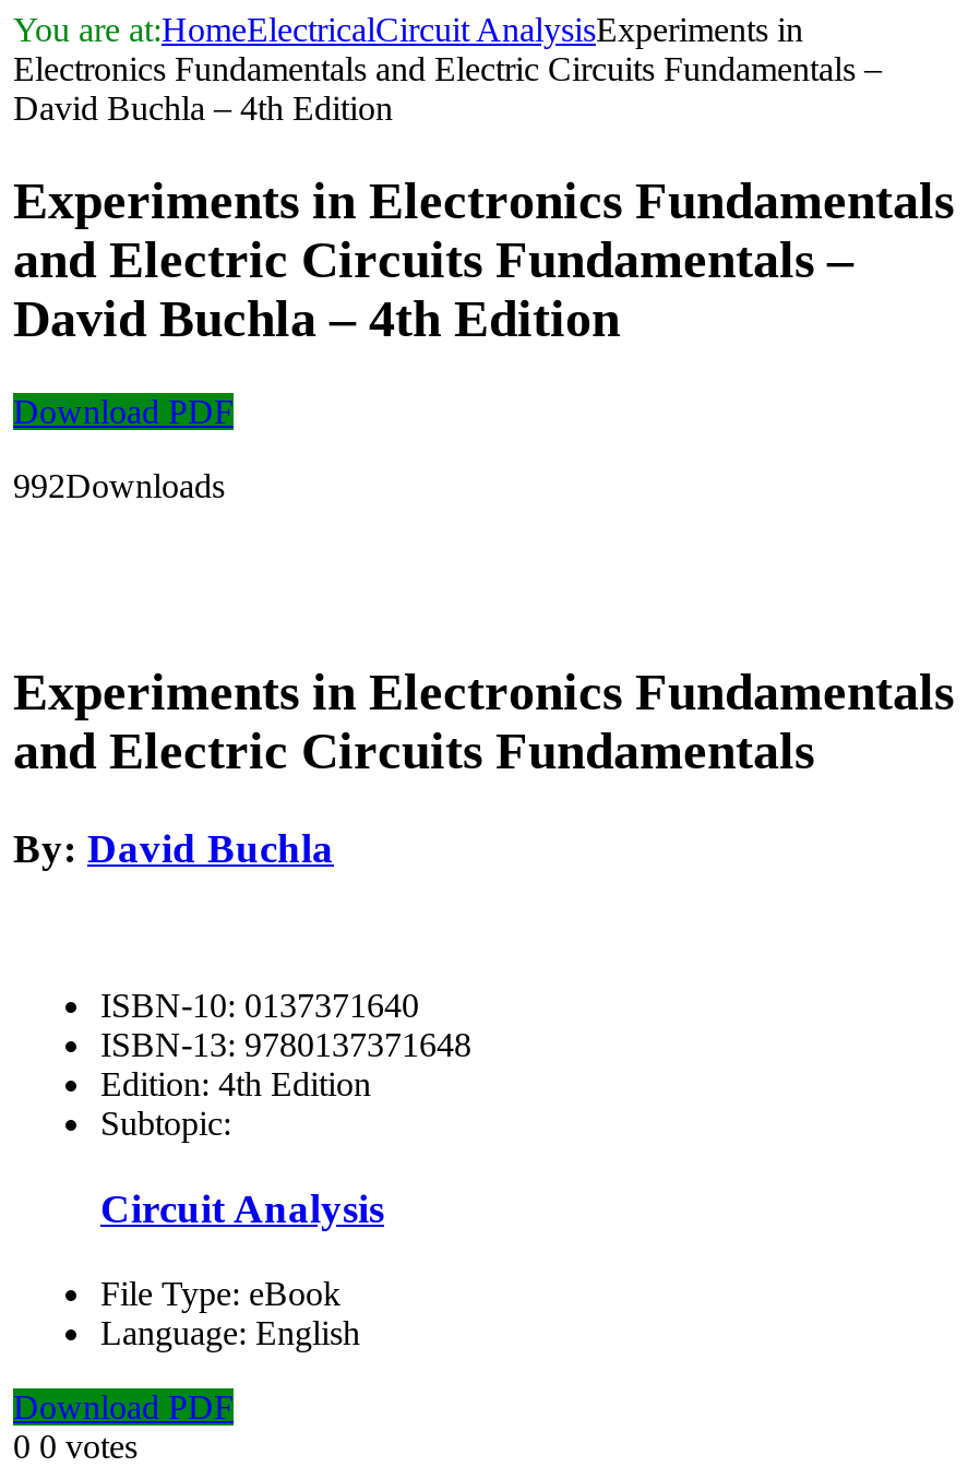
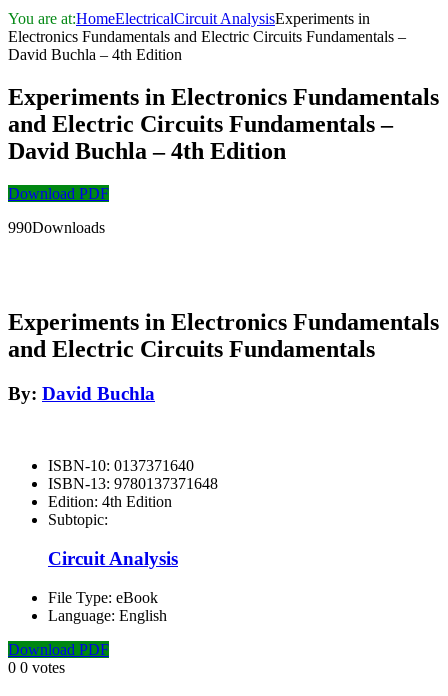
[13,467,225,504] 992Downloads -> [8,219,105,236] 990Downloads

